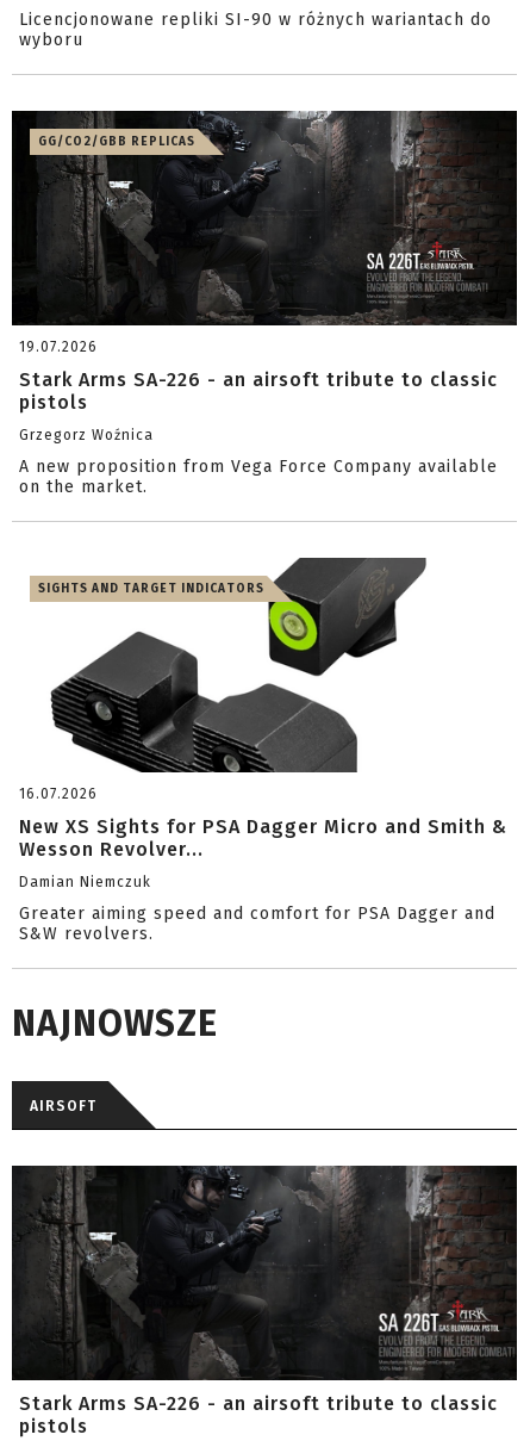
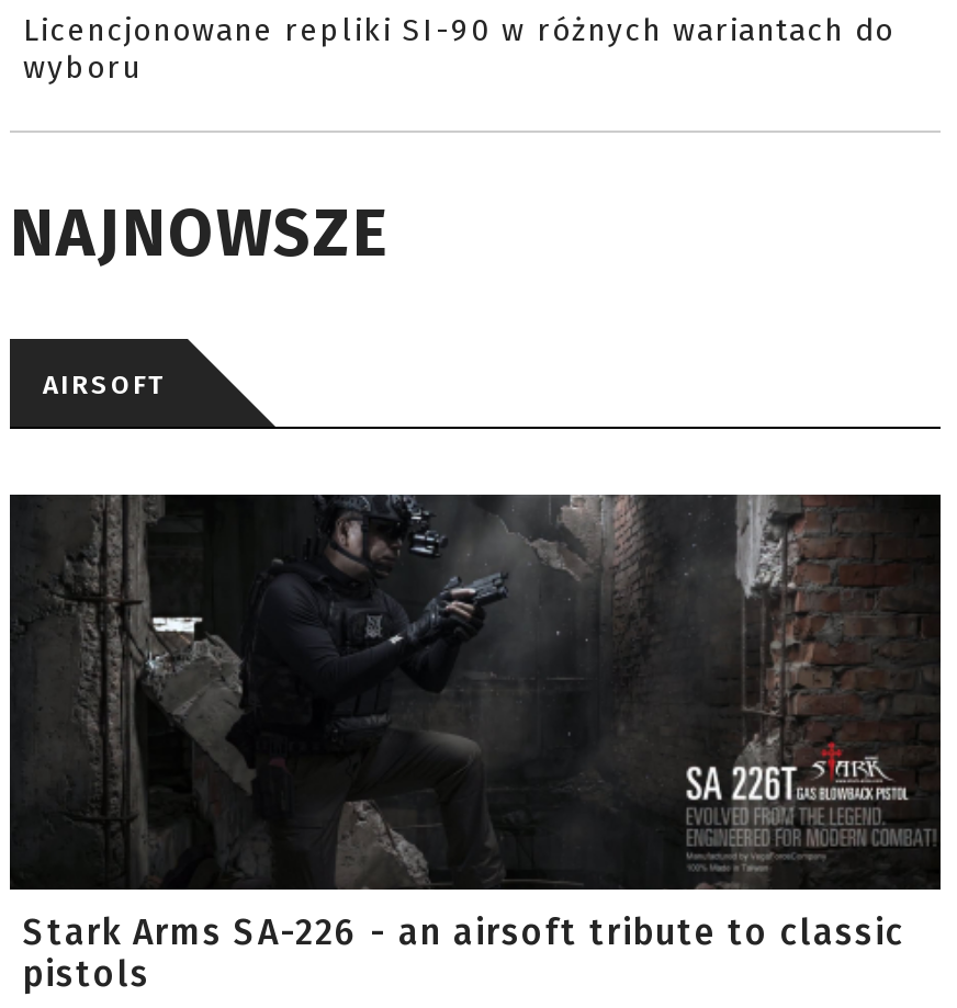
[11,110,518,327] [image] | GG/CO2/GBB REPLICAS -> none
[19,339,498,497] 19.07.2026 | Stark Arms SA-226 - an airsoft tribute to classic | pistols | Grzegorz Woźnica | A new proposition from Vega Force Company available | on the market. -> none
[38,557,428,774] [image] | SIGHTS AND TARGET INDICATORS -> none
[19,785,507,944] 16.07.2026 | New XS Sights for PSA Dagger Micro and Smith & | Wesson Revolver... | Damian Niemczuk | Greater aiming speed and comfort for PSA Dagger and | S&W revolvers. -> none

